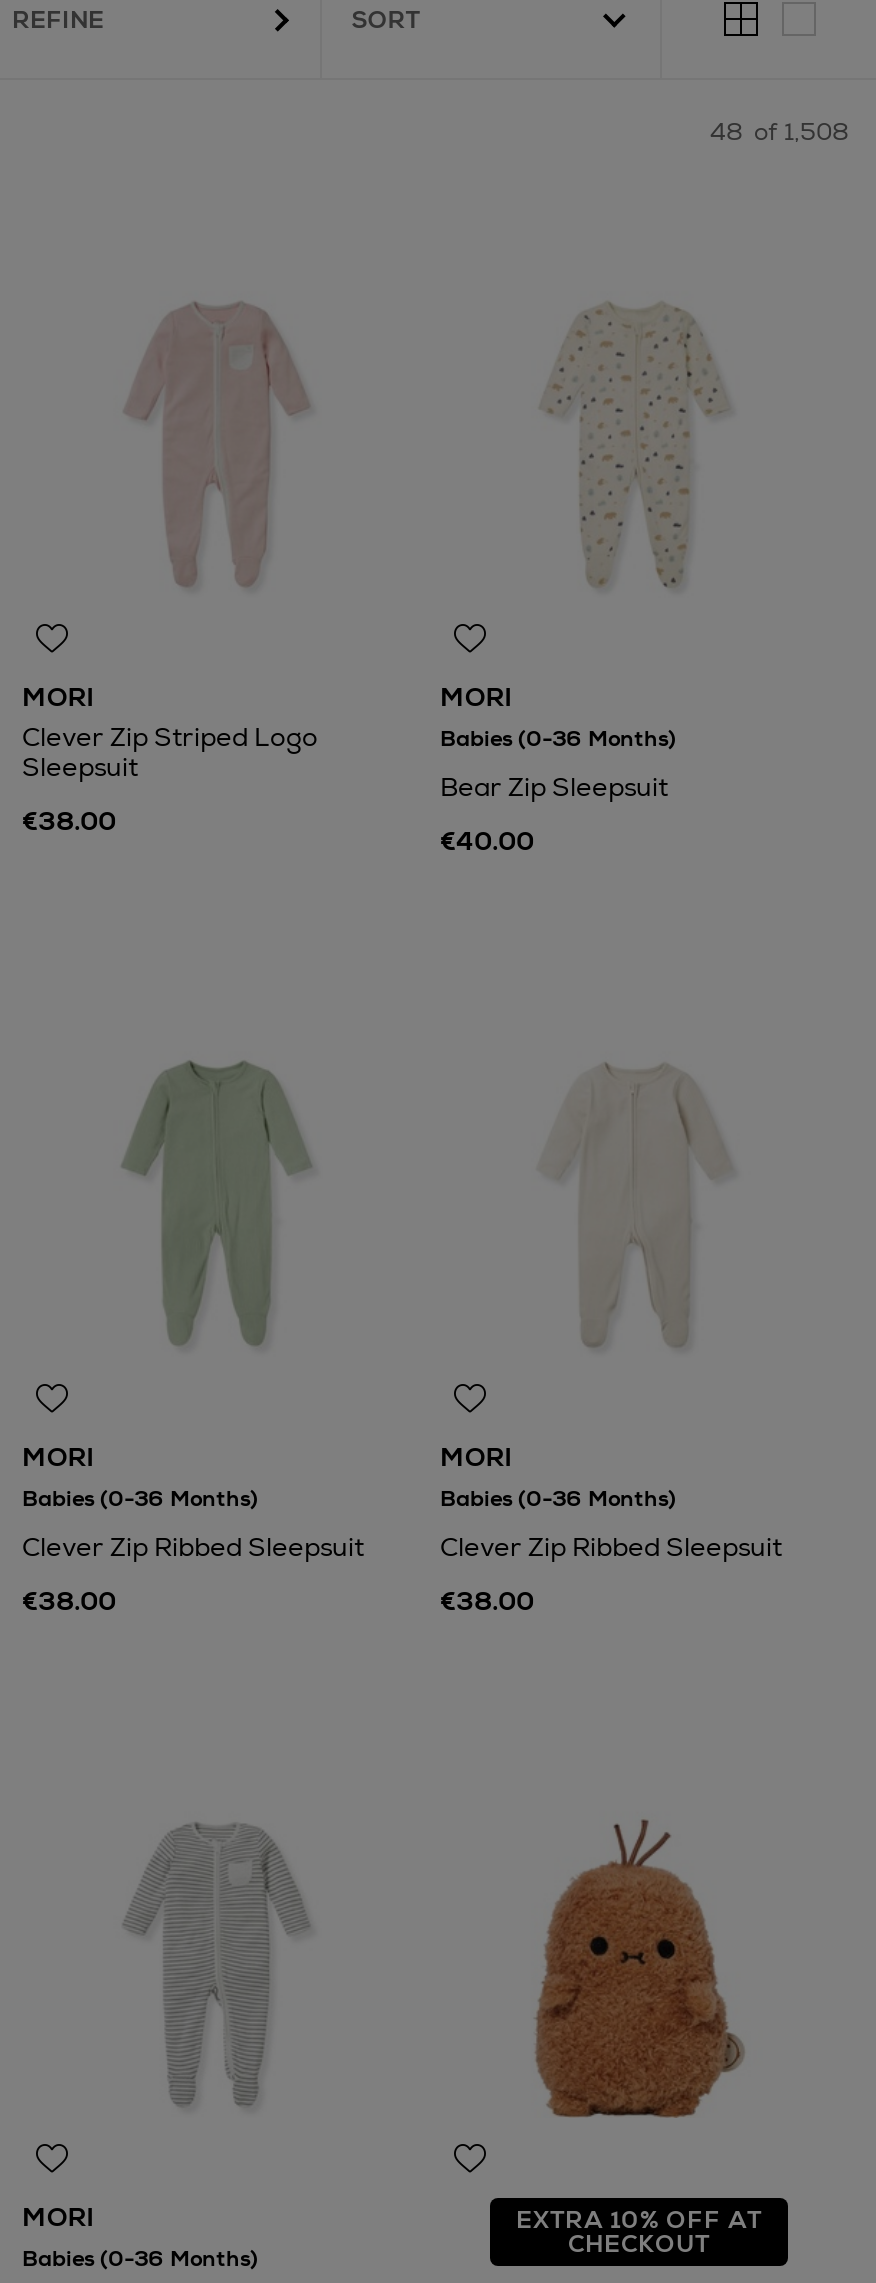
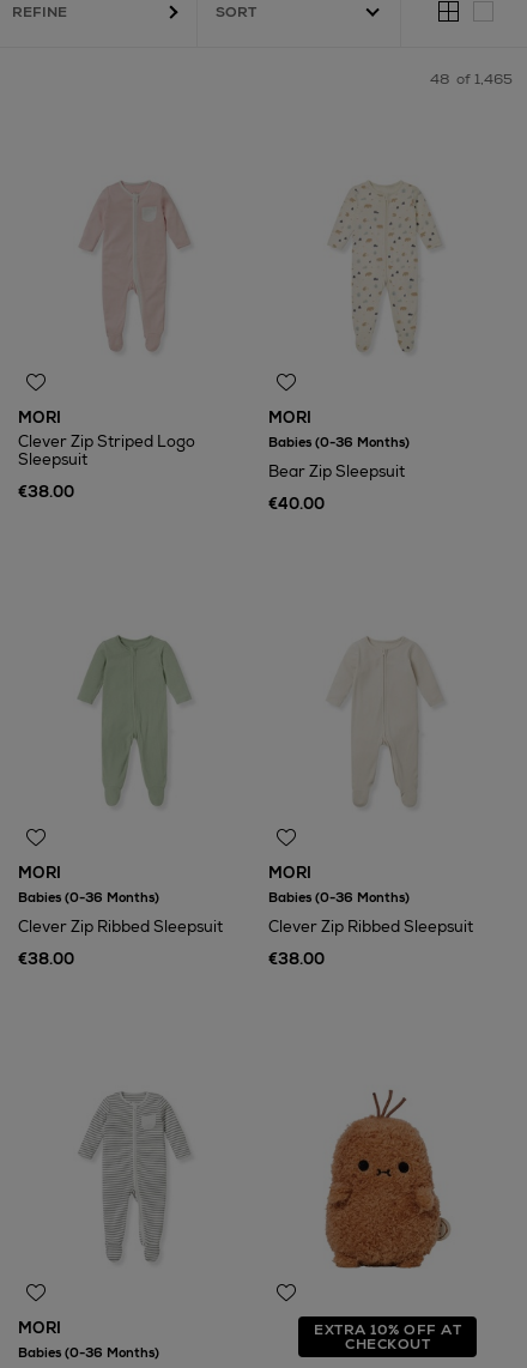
[710,116,848,148] 48 of 1,508 -> [430,69,513,89] 48 of 1,465

